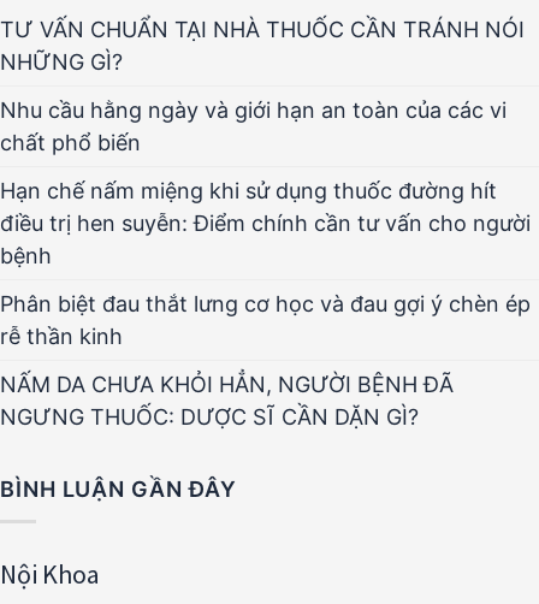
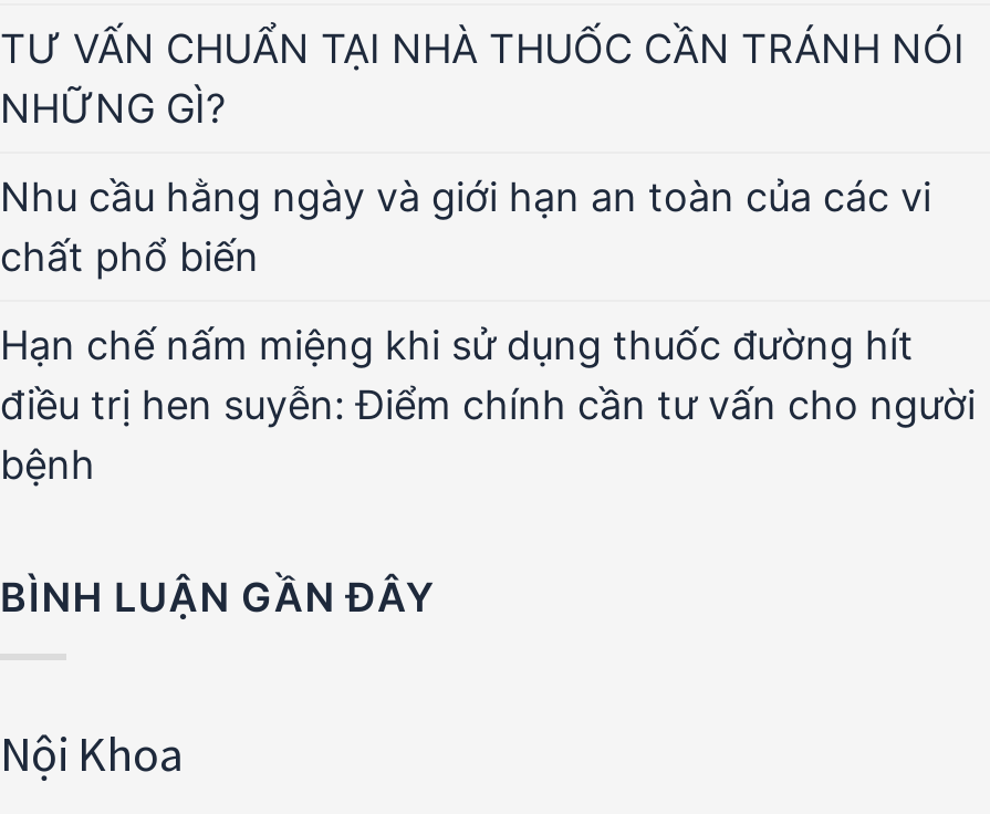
[0,292,531,430] Phân biệt đau thắt lưng cơ học và đau gợi ý chèn ép | rễ thần kinh | NẤM DA CHƯA KHỎI HẲN, NGƯỜI BỆNH ĐÃ | NGƯNG THUỐC: DƯỢC SĨ CẦN DẶN GÌ? -> none

